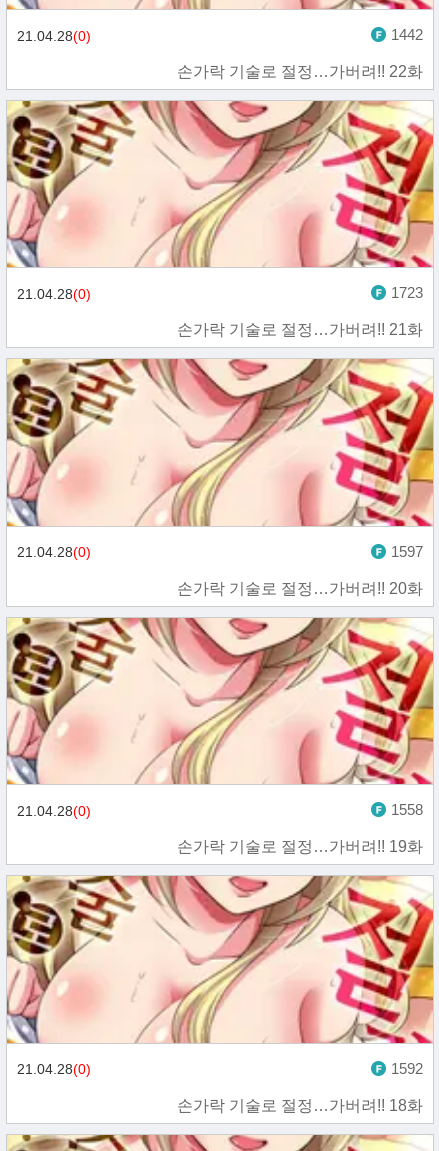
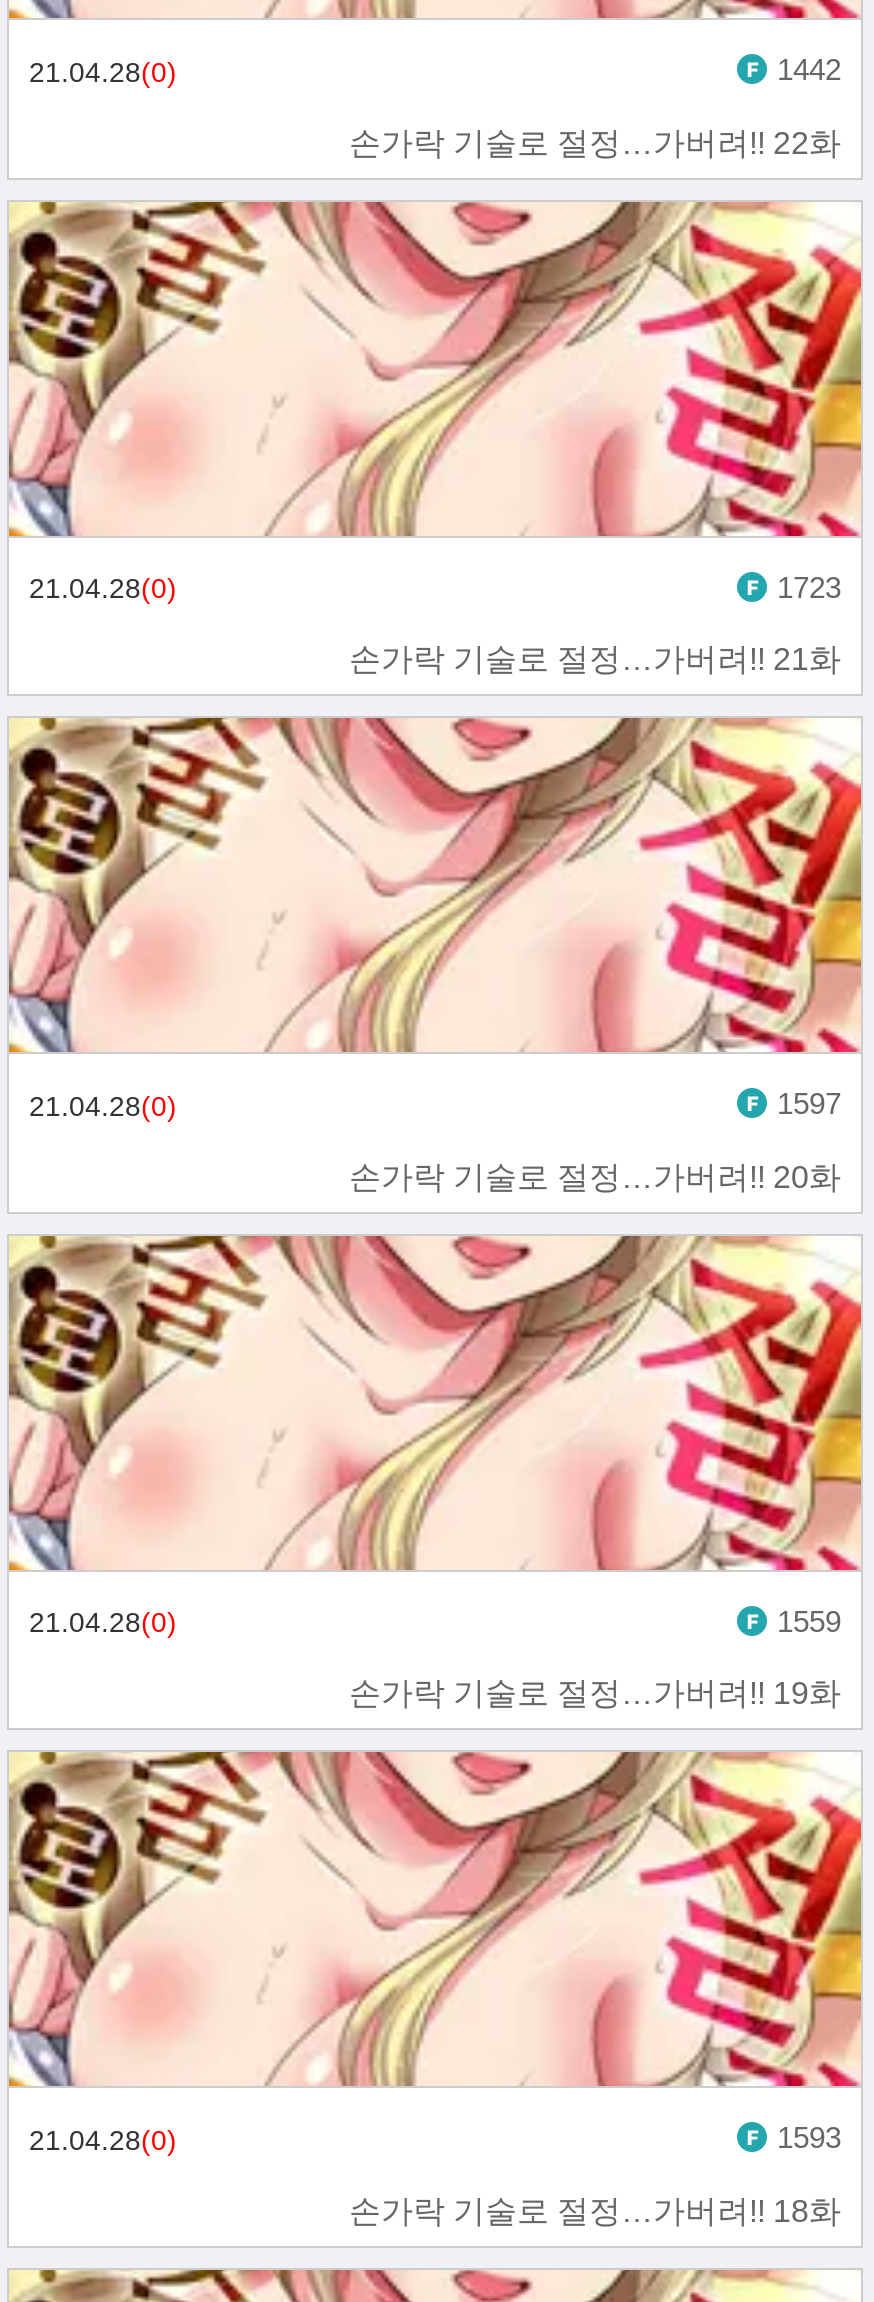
[391,801,423,818] 1558 -> [777,1603,841,1637] 1559
[391,1060,423,1077] 1592 -> [777,2120,841,2154] 1593

